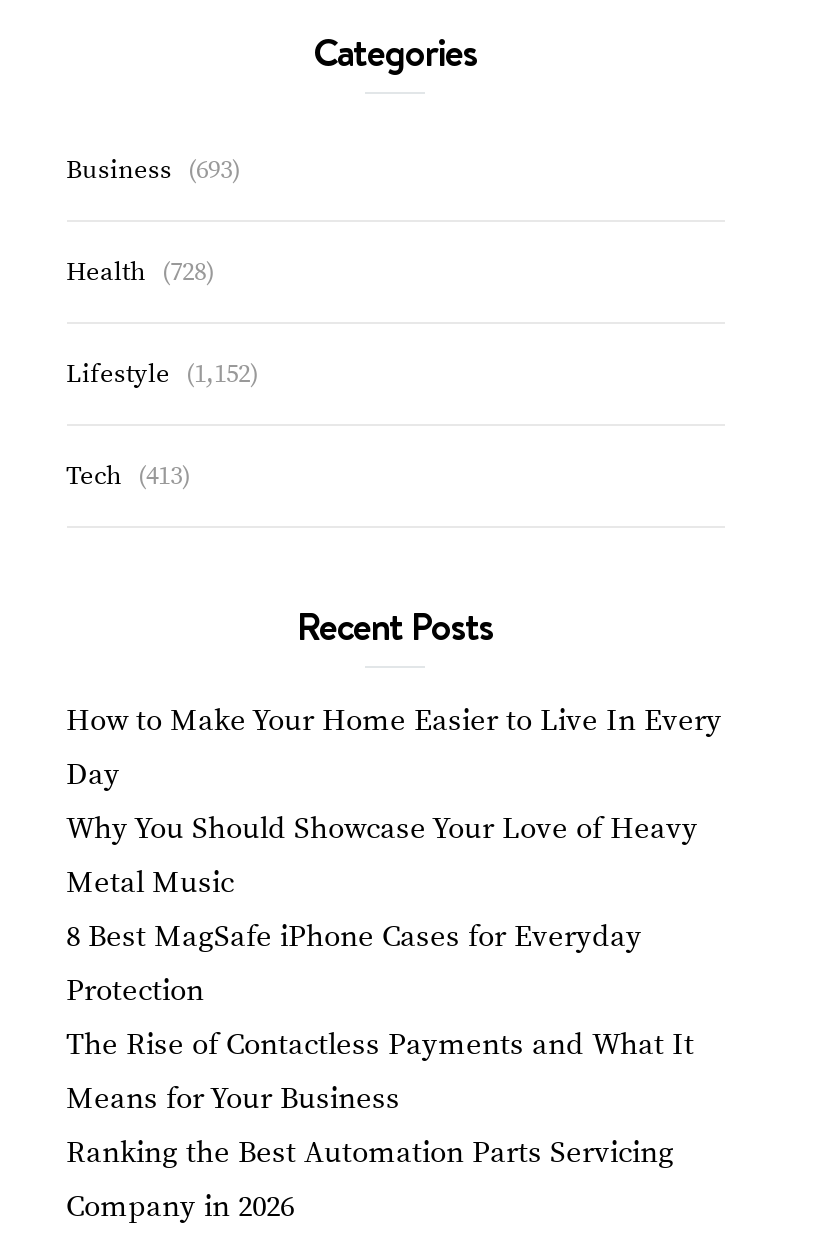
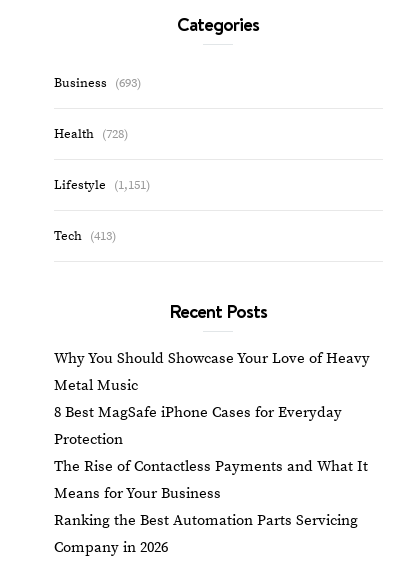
[66,357,258,389] Lifestyle (1,152) -> [53,176,149,192] Lifestyle (1,151)
[66,701,722,793] How to Make Your Home Easier to Live In Every | Day -> none

